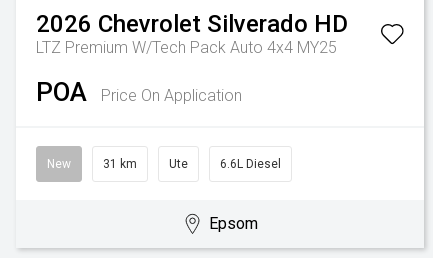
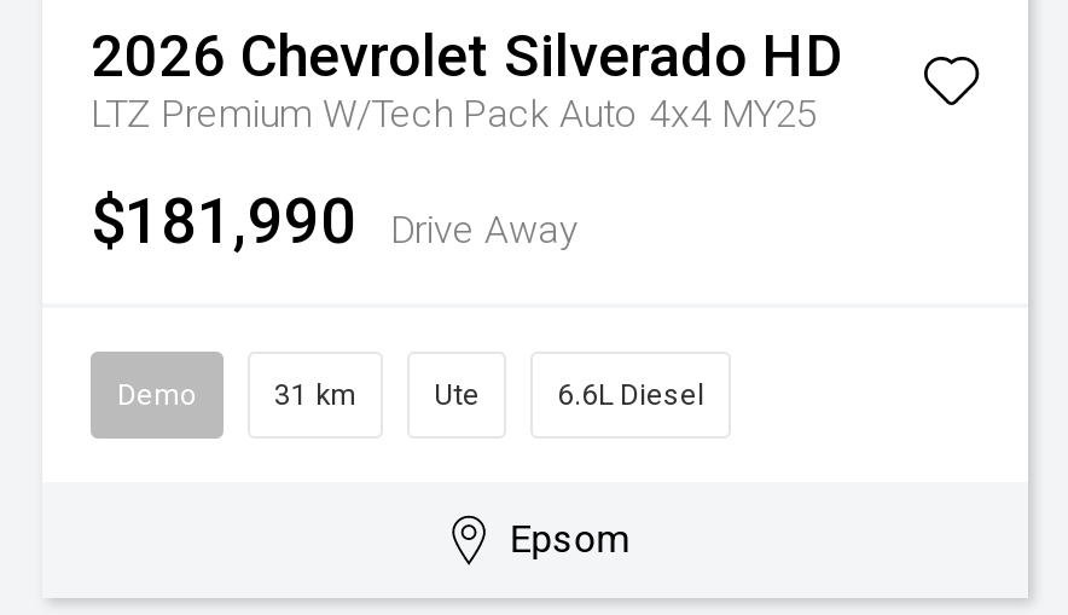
[36,77,242,107] POA | Price On Application -> [91,185,579,257] $181,990 | Drive Away
[47,157,71,171] New -> [117,378,197,412] Demo

